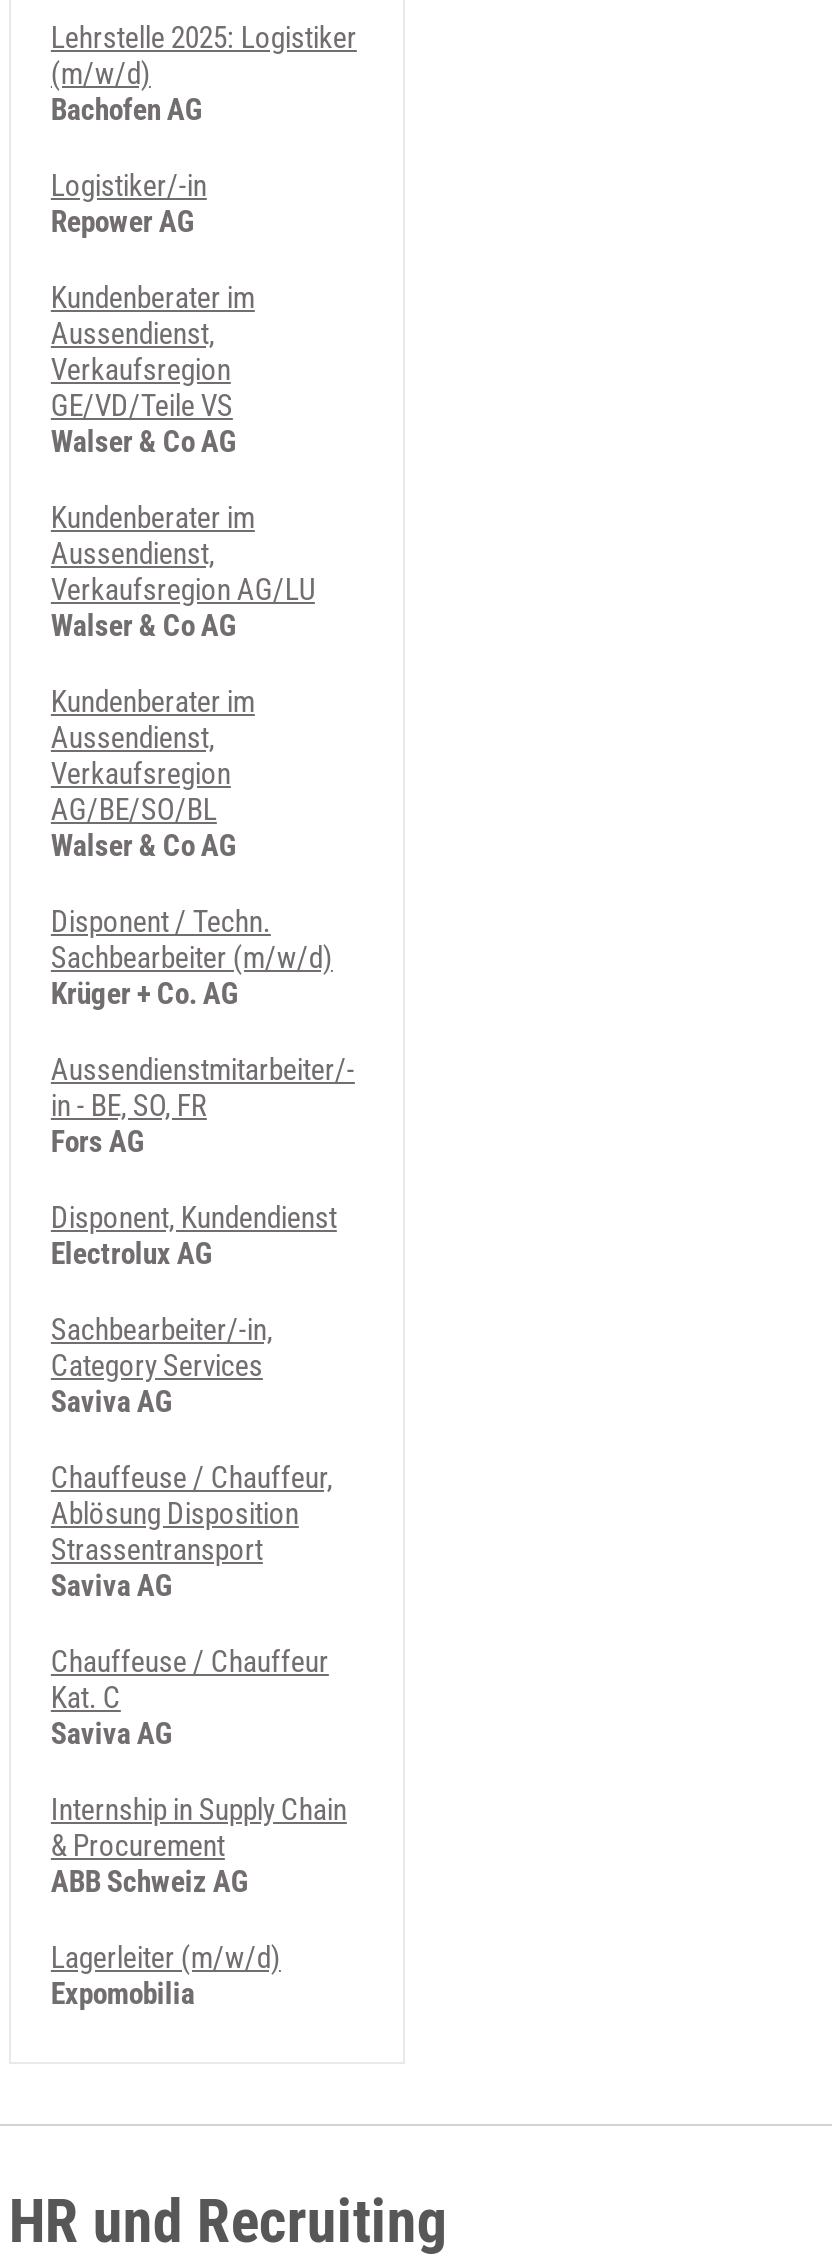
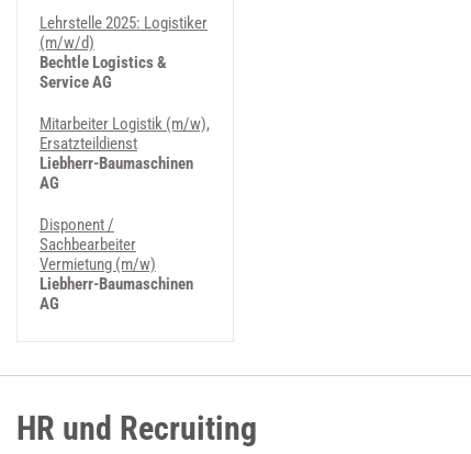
[51,92,355,2012] Bachofen AG | Logistiker/-in | Repower AG | Kundenberater im | Aussendienst, | Verkaufsregion | GE/VD/Teile VS | Walser & Co AG | Kundenberater im | Aussendienst, | Verkaufsregion AG/LU | Walser & Co AG | Kundenberater im | Aussendienst, | Verkaufsregion | AG/BE/SO/BL | Walser & Co AG | Disponent / Techn. | Sachbearbeiter (m/w/d) | Krüger + Co. AG | Aussendienstmitarbeiter/- | in - BE, SO, FR | Fors AG | Disponent, Kundendienst | Electrolux AG | Sachbearbeiter/-in, | Category Services | Saviva AG | Chauffeuse / Chauffeur, | Ablösung Disposition | Strassentransport | Saviva AG | Chauffeuse / Chauffeur | Kat. C | Saviva AG | Internship in Supply Chain | & Procurement | ABB Schweiz AG | Lagerleiter (m/w/d) | Expomobilia -> [39,53,210,314] Bechtle Logistics & | Service AG | Mitarbeiter Logistik (m/w), | Ersatzteildienst | Liebherr-Baumaschinen | AG | Disponent / | Sachbearbeiter | Vermietung (m/w) | Liebherr-Baumaschinen | AG

